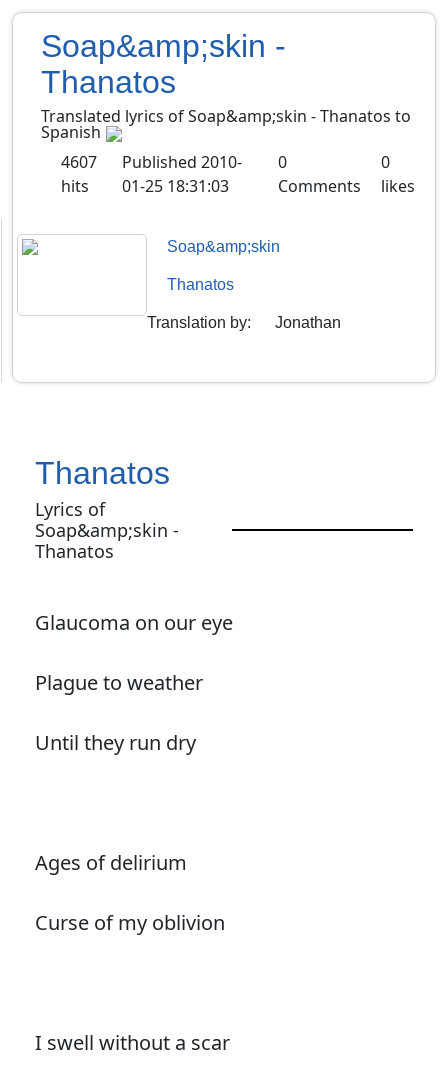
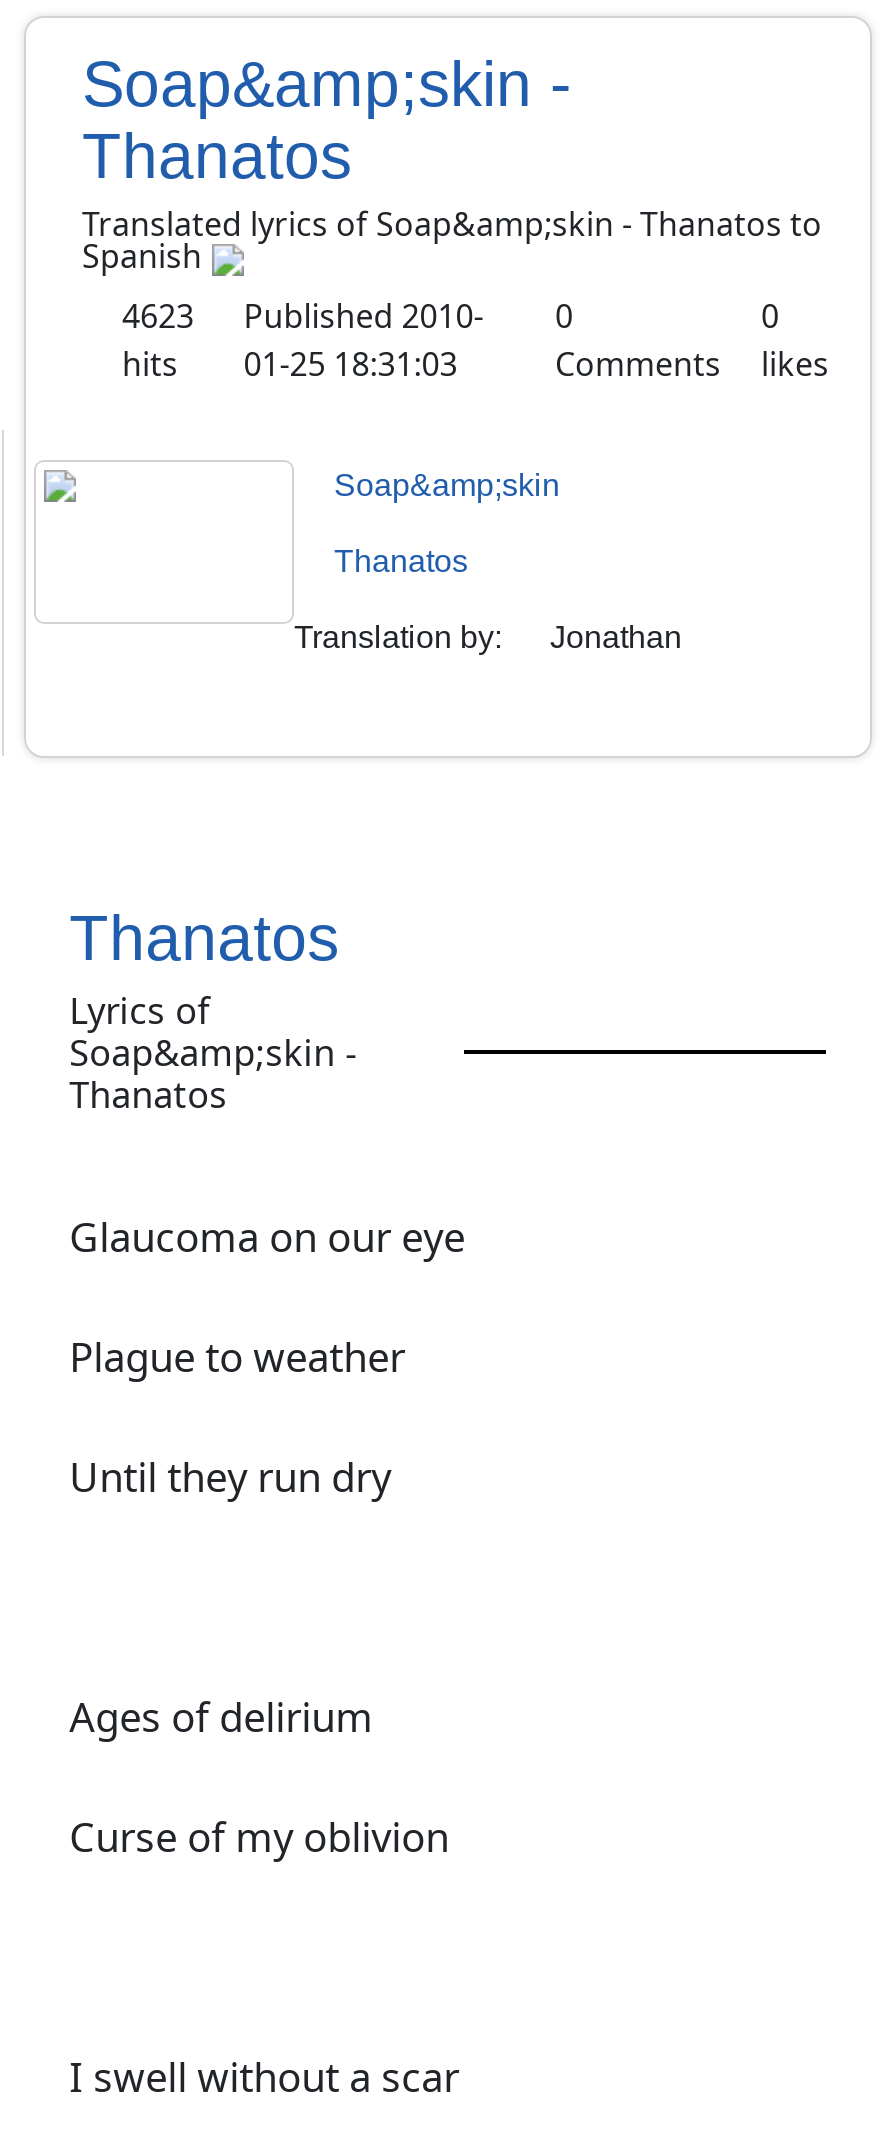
[61,151,286,173] 4607 Published 2010- 0 -> [122,294,573,338] 4623 Published 2010- 0

